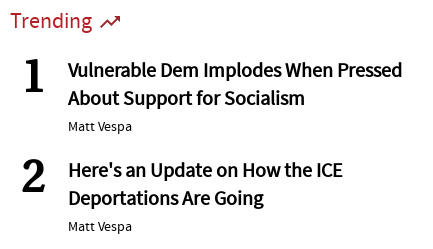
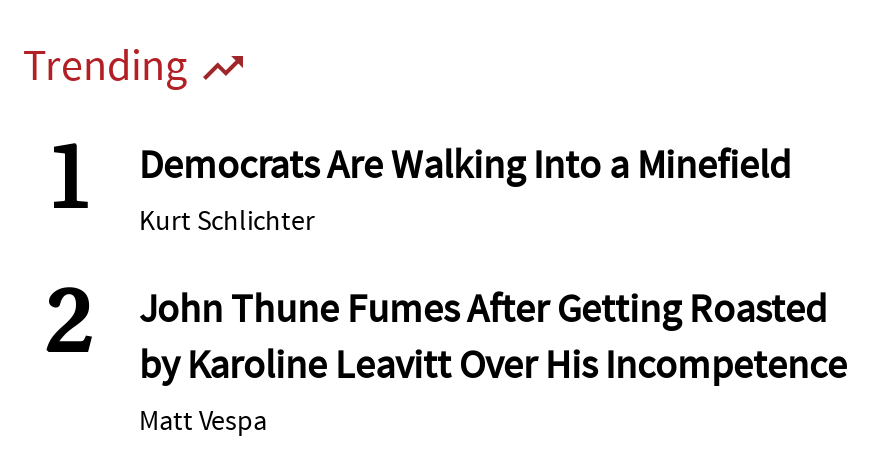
[68,62,402,110] Vulnerable Dem Implodes When Pressed | About Support for Socialism -> [139,149,791,189] Democrats Are Walking Into a Minefield
[68,120,132,135] Matt Vespa -> [139,209,315,239] Kurt Schlichter
[68,162,342,210] Here's an Update on How the ICE | Deportations Are Going -> [139,293,847,389] John Thune Fumes After Getting Roasted | by Karoline Leavitt Over His Incompetence

